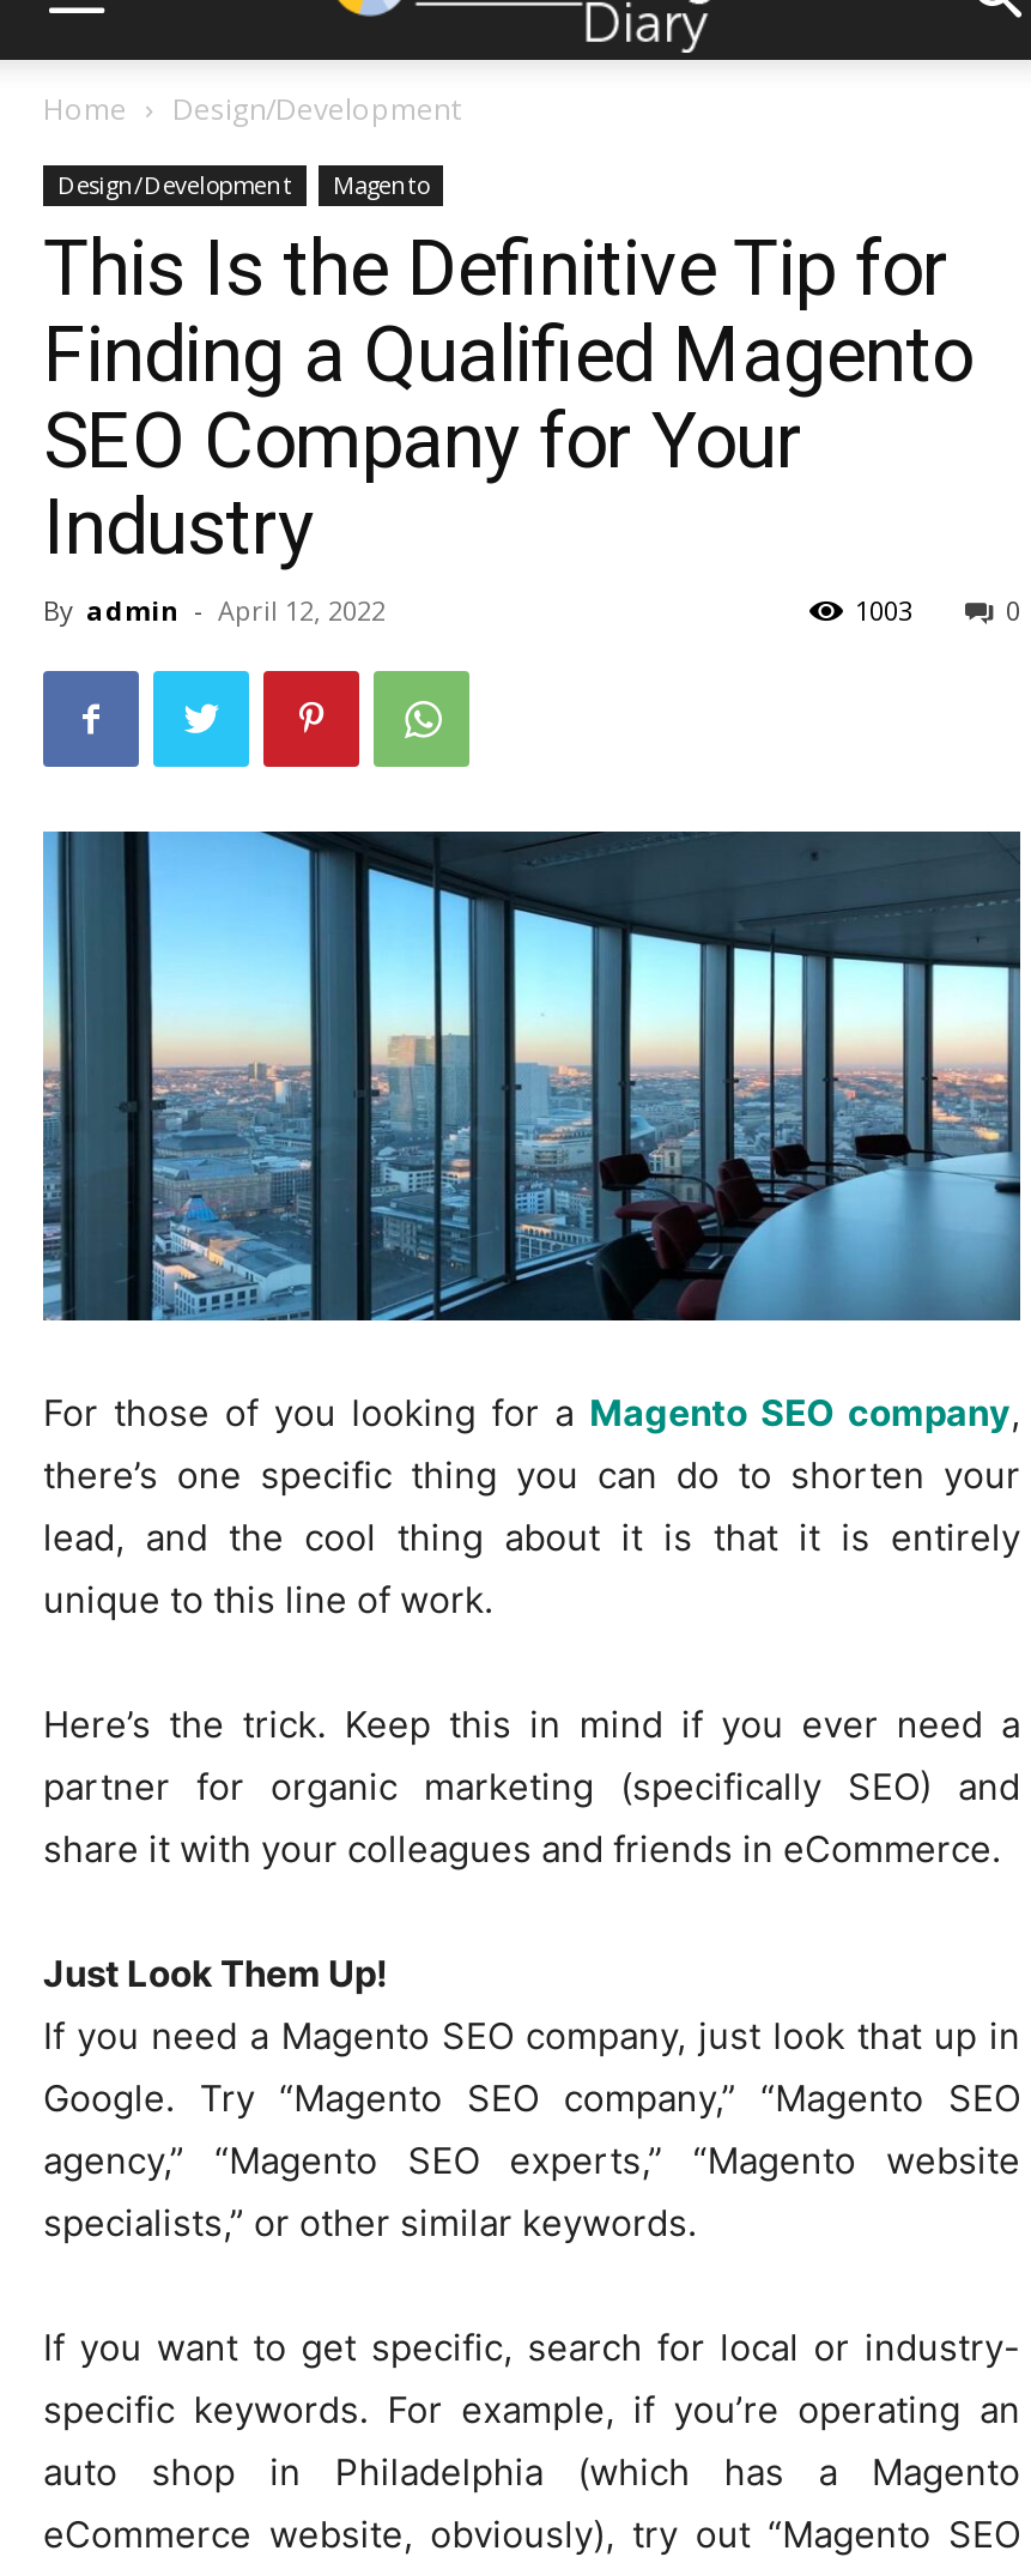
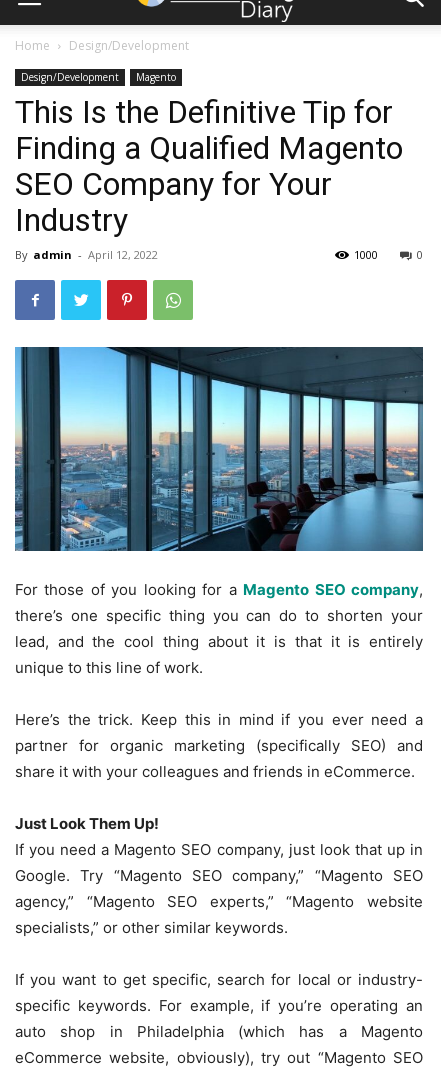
[855,592,912,628] 1003 -> [354,247,378,262] 1000

